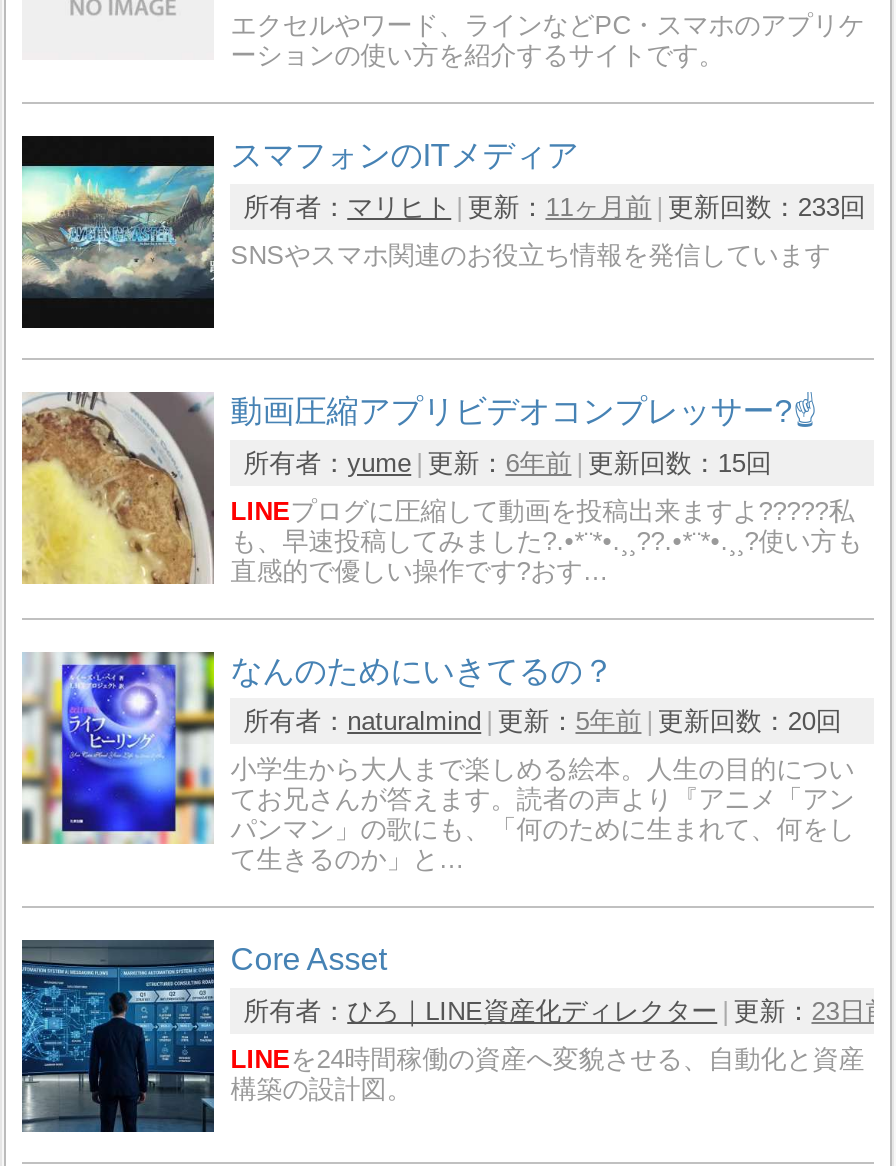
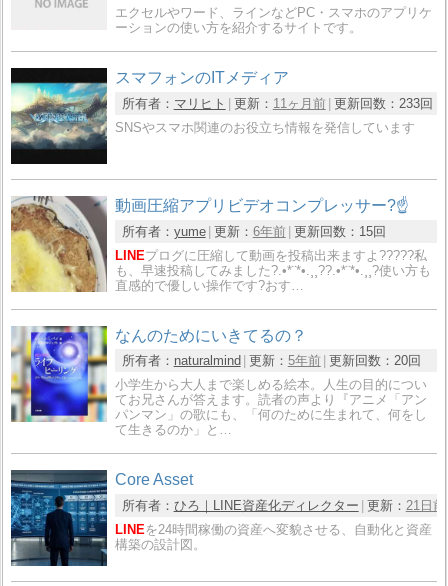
[243,996,891,1026] 所有者：ひろ｜LINE資産化ディレクター 更新：23日前 -> [122,498,446,513] 所有者：ひろ｜LINE資産化ディレクター 更新：21日前

